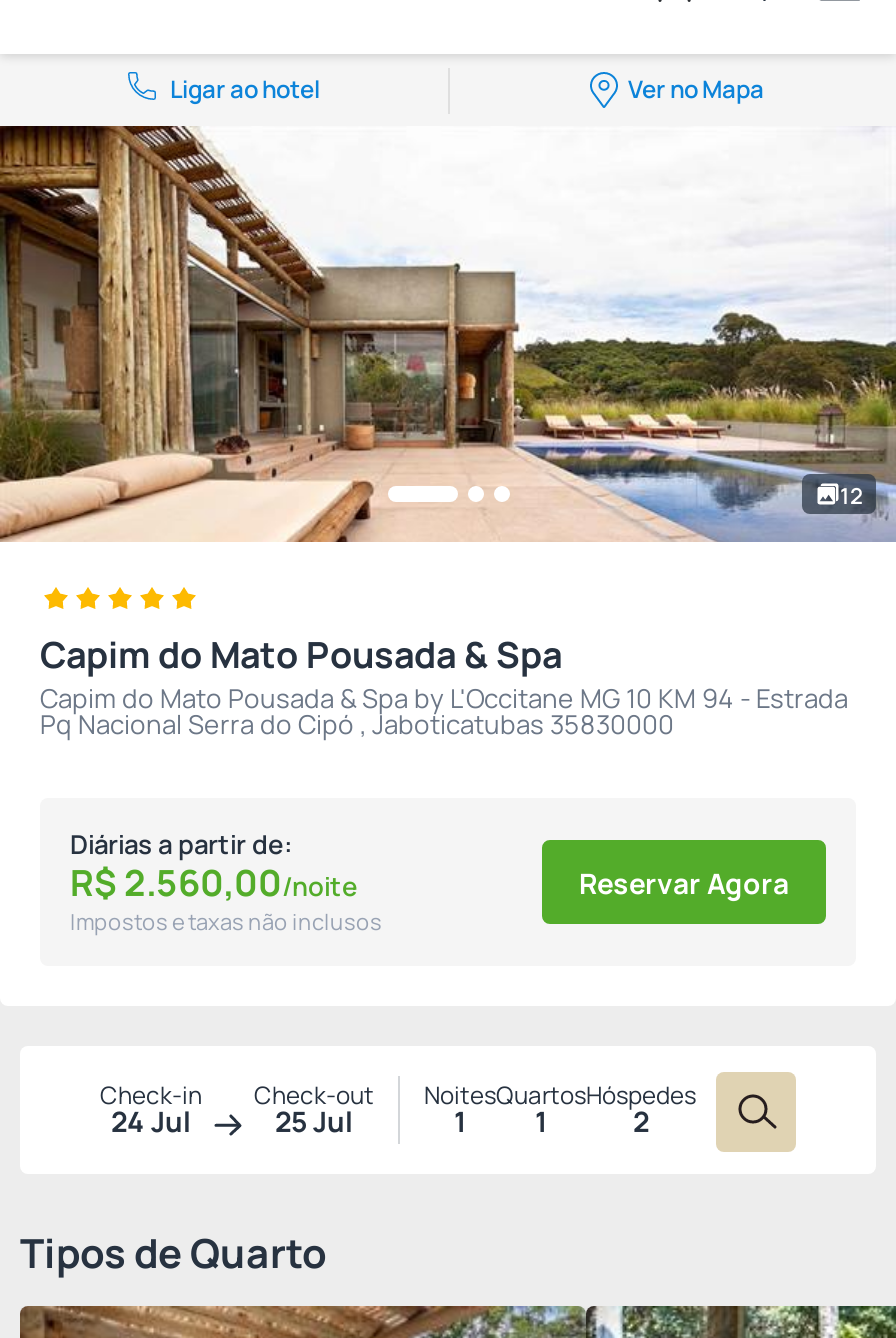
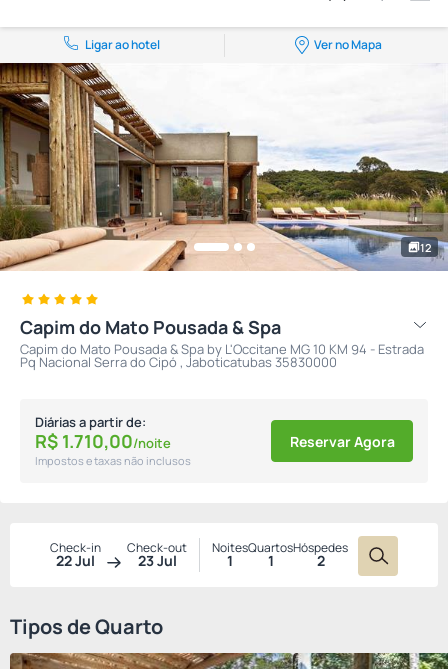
[70,858,358,906] R$2.560,00/noite -> [35,429,171,453] R$1.710,00/noite
[111,1102,191,1140] 24 Jul -> [56,551,95,570] 22 Jul
[275,1102,353,1140] 25 Jul -> [137,551,176,570] 23 Jul

